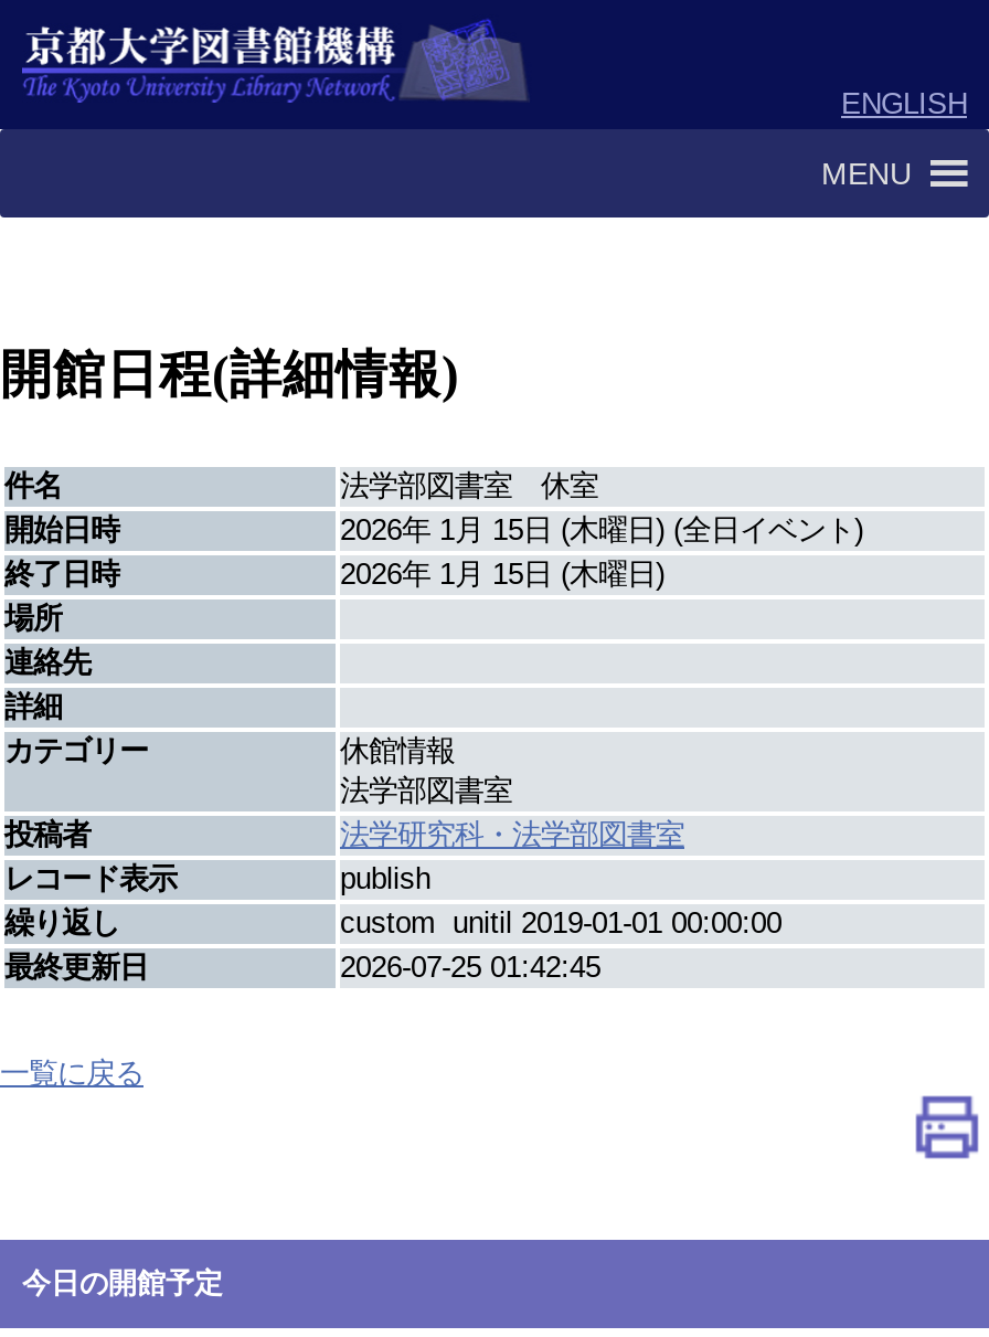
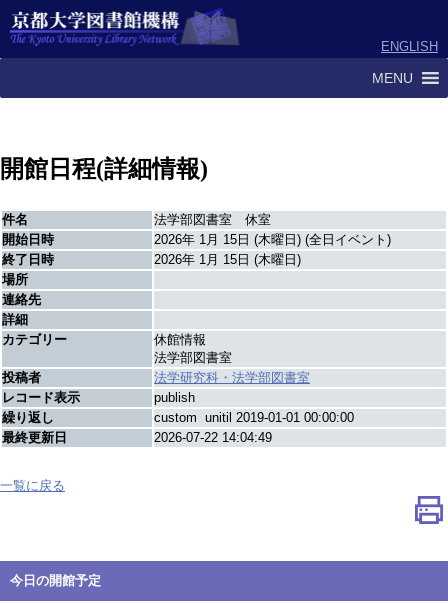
[340,950,600,983] 2026-07-25 01:42:45 -> [154,430,272,445] 2026-07-22 14:04:49

